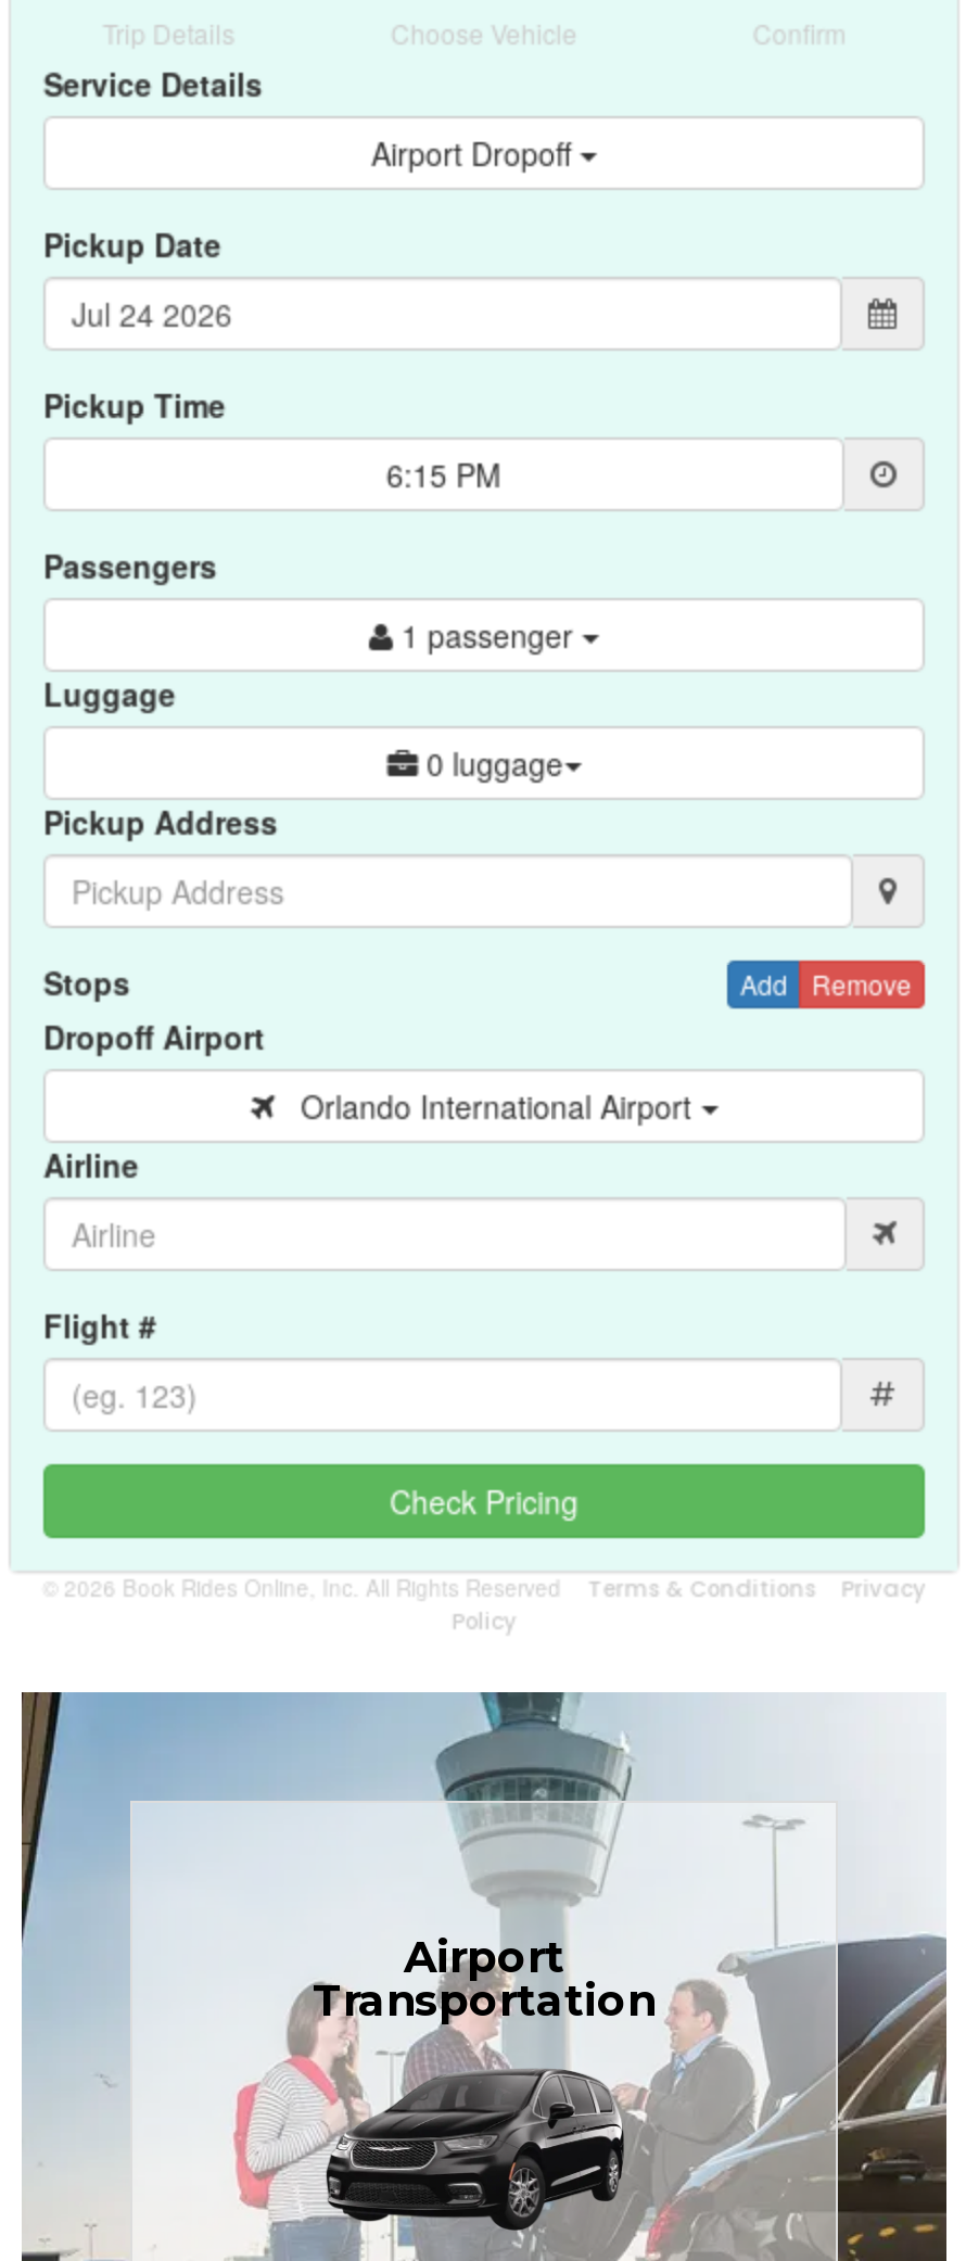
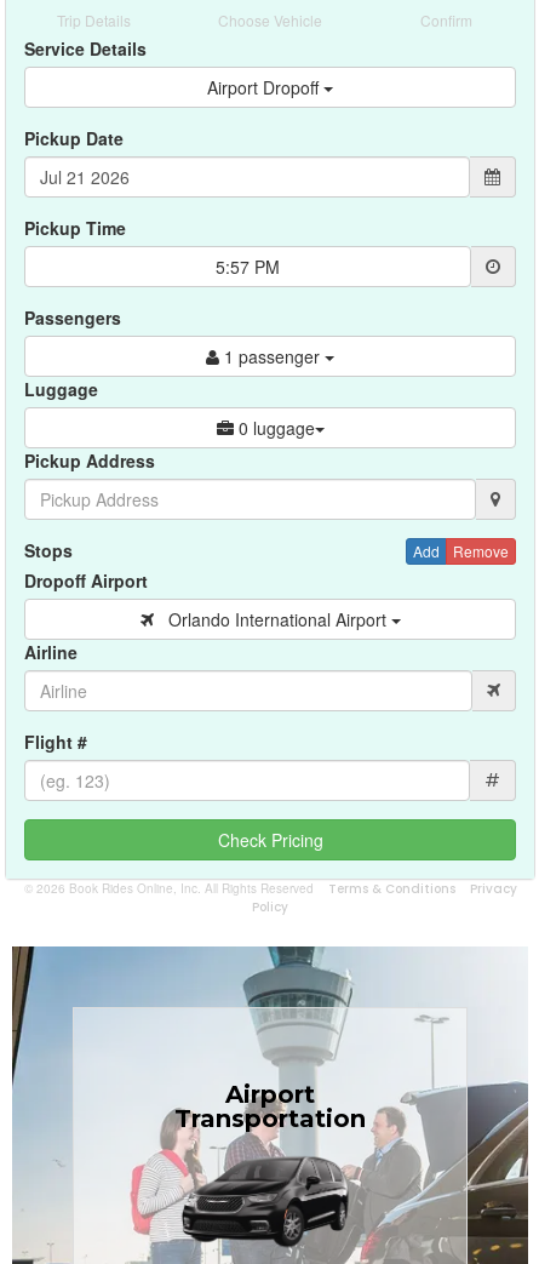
[386,452,501,496] 6:15 PM -> [216,254,280,278] 5:57 PM

